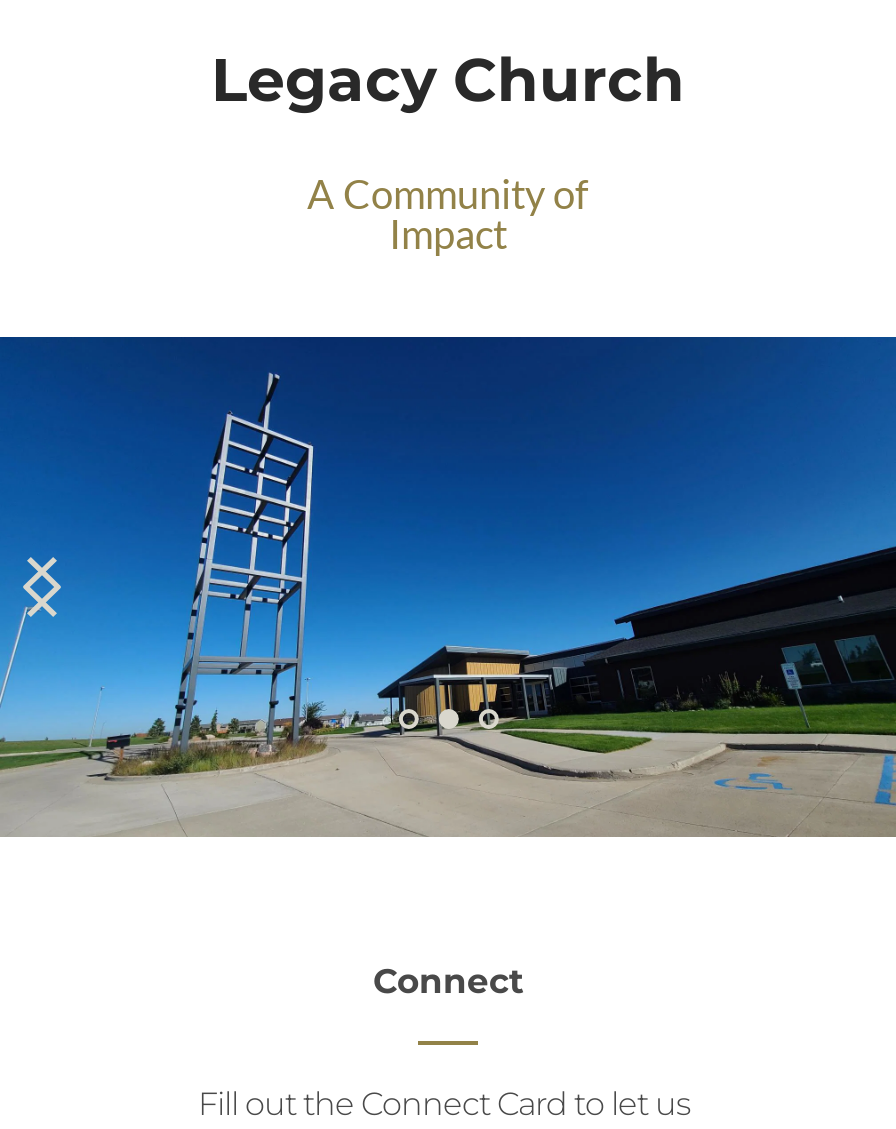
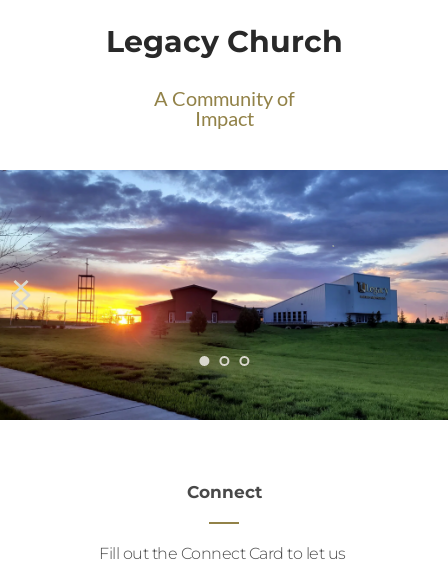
[6,335,890,837] [image] -> [3,169,445,421] [image]

